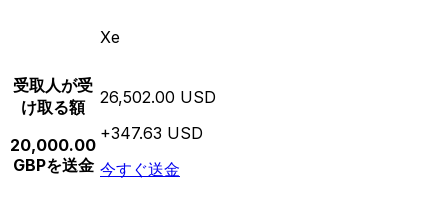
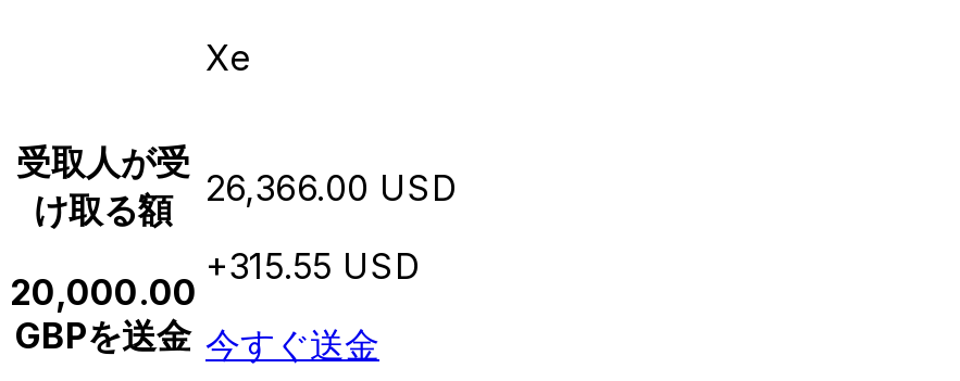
[21,87,216,117] け取る額 26,502.00 USD -> [34,165,458,230] け取る額 26,366.00 USD
[100,123,203,143] +347.63 USD -> [205,243,421,287] +315.55 USD

